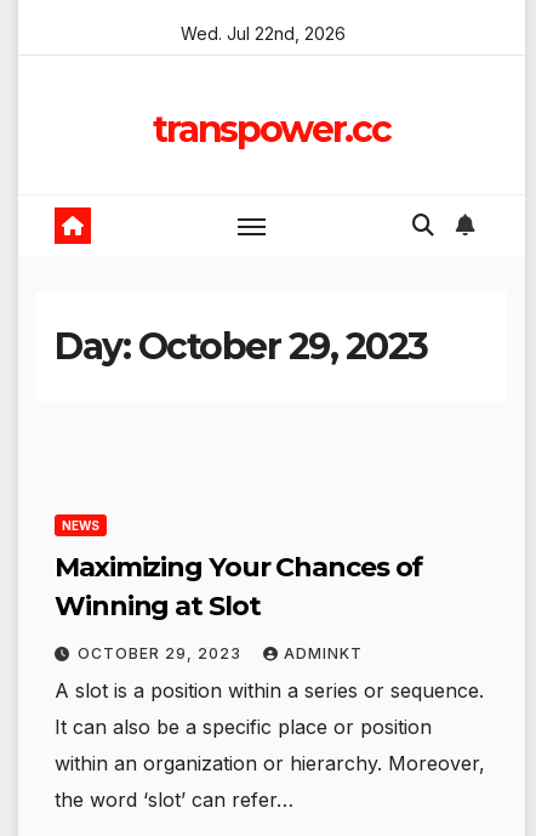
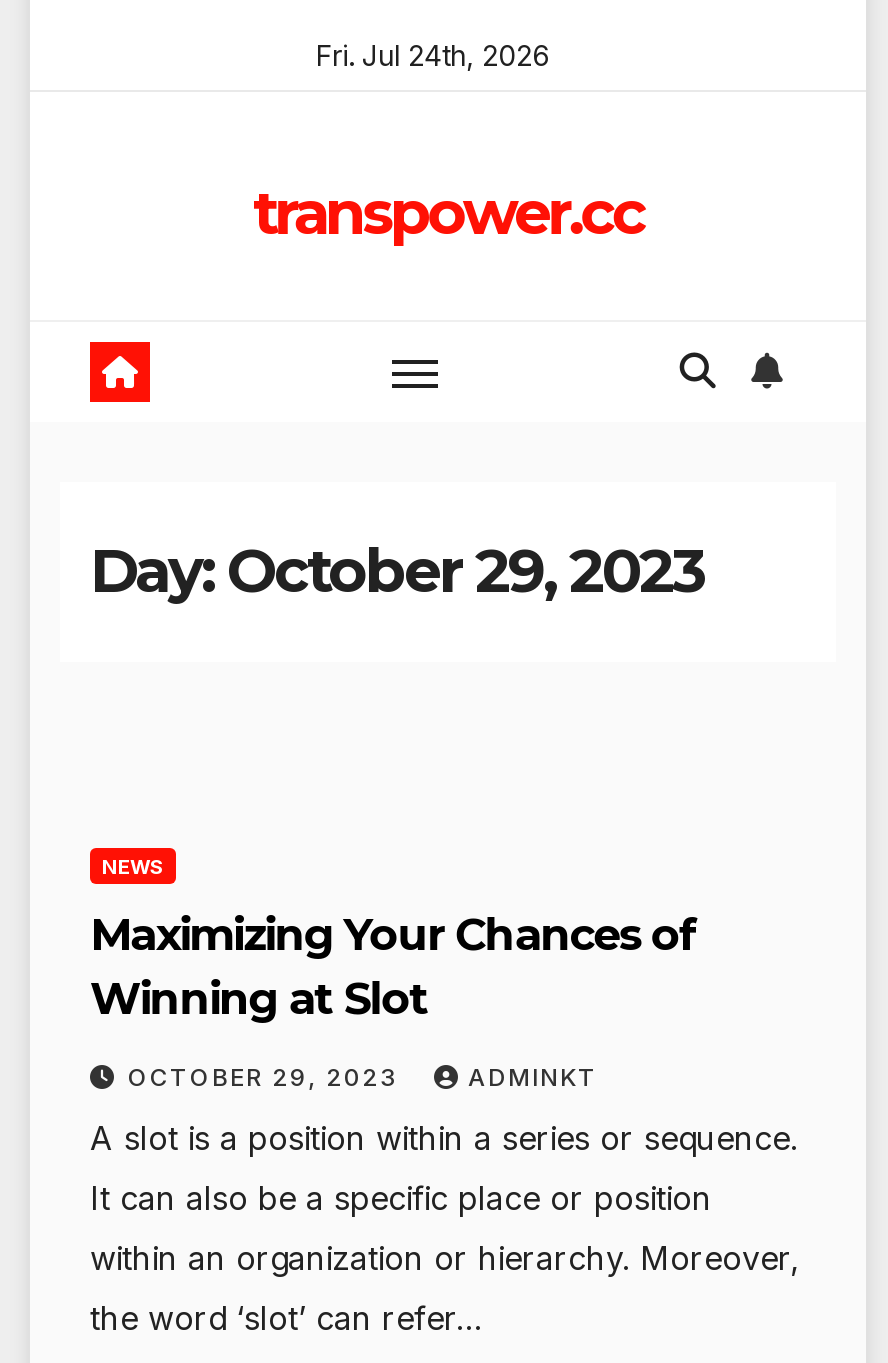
[180,23,345,44] Wed. Jul 22nd, 2026 -> [316,38,550,72] Fri. Jul 24th, 2026

